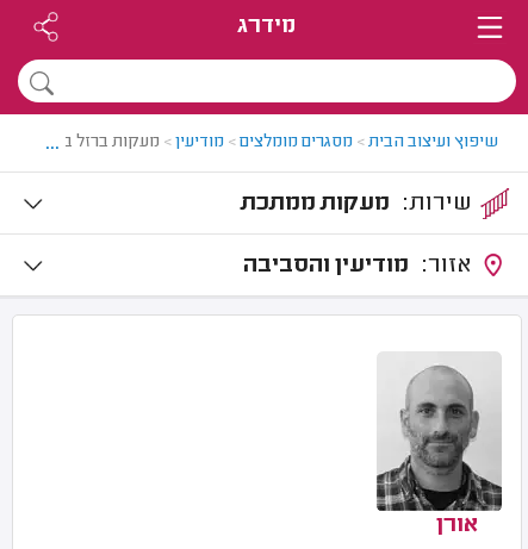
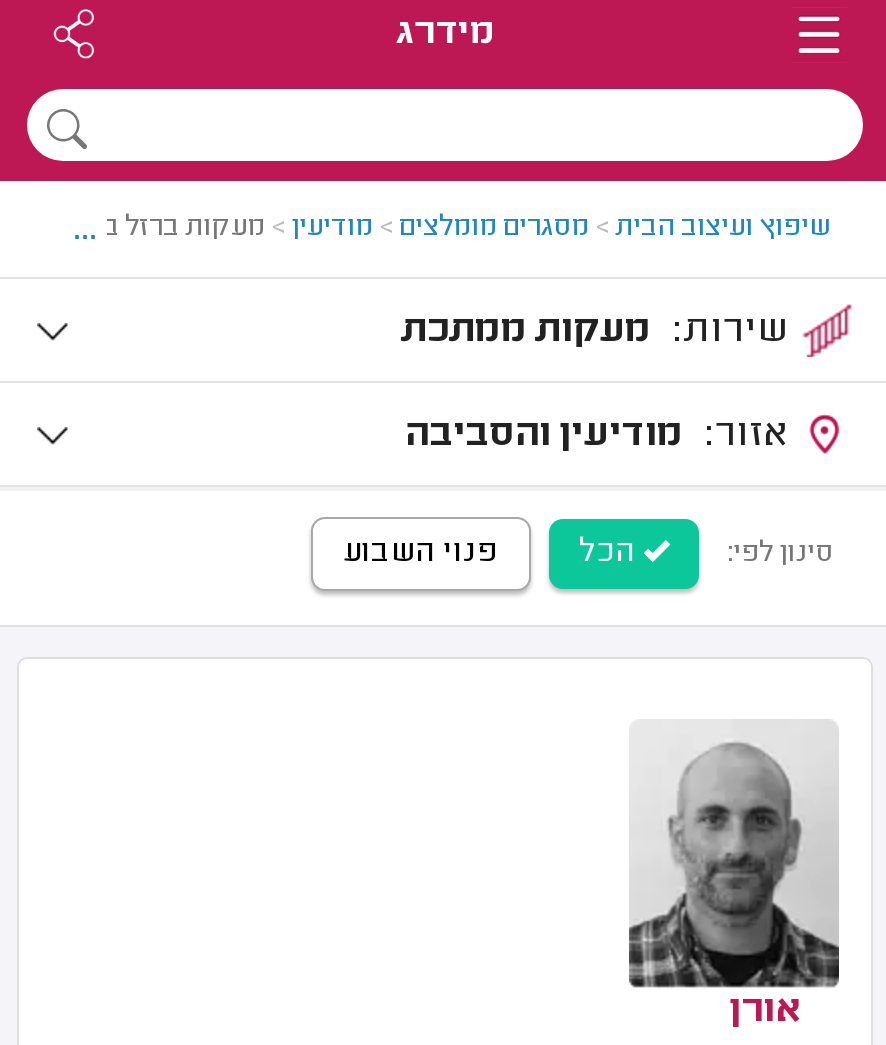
none -> [343,535,833,571] סינון לפי: | הכל | פנוי השבוע

